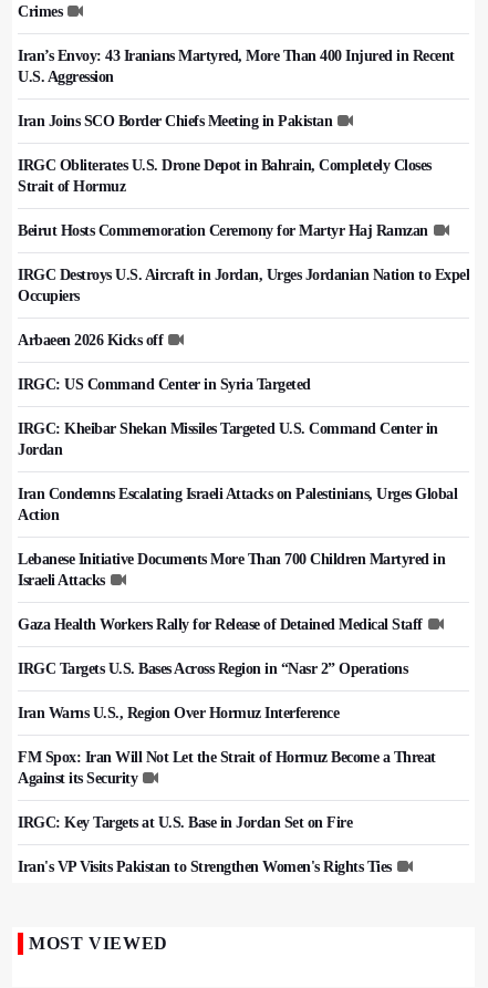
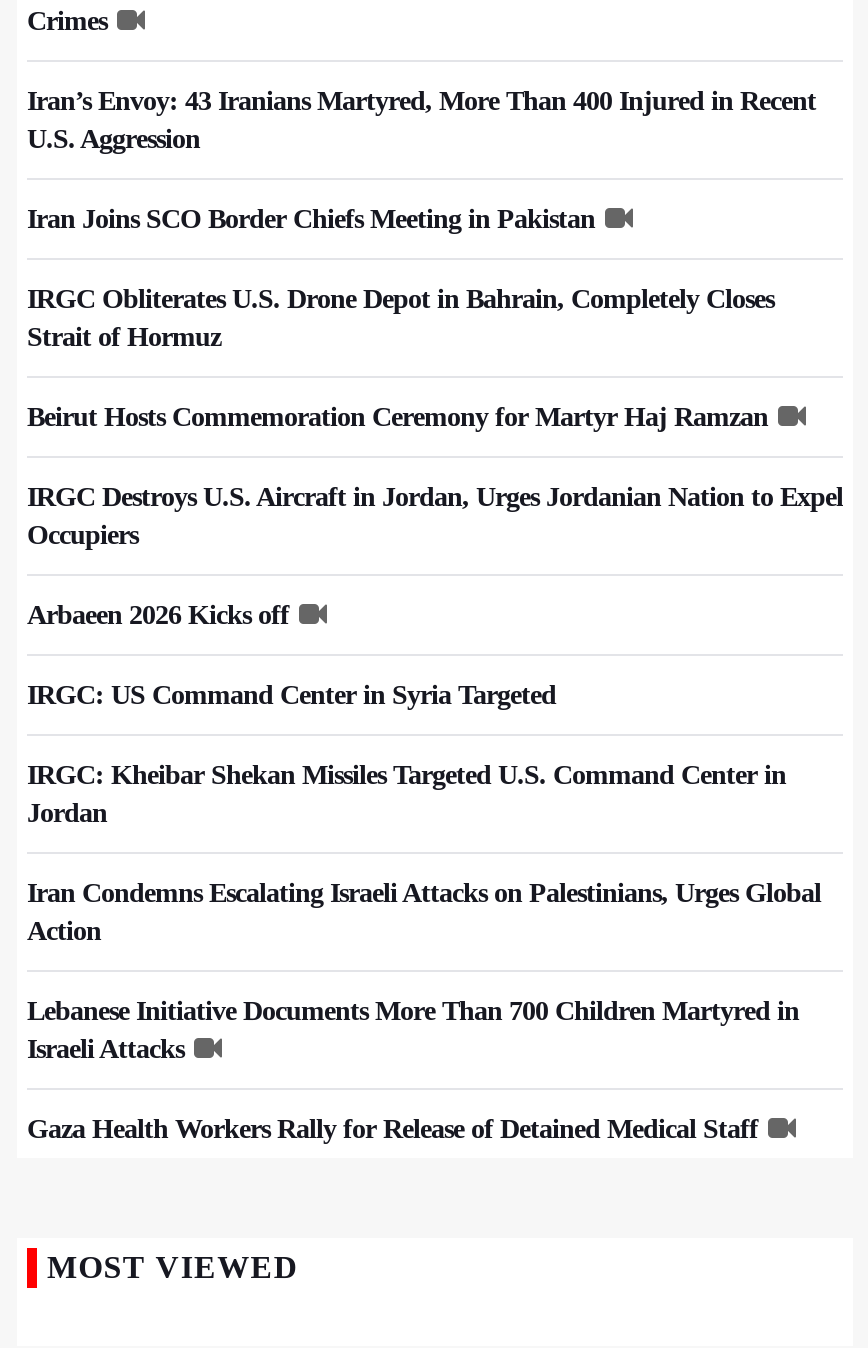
[18,661,435,875] IRGC Targets U.S. Bases Across Region in “Nasr 2” Operations | Iran Warns U.S., Region Over Hormuz Interference | FM Spox: Iran Will Not Let the Strait of Hormuz Become a Threat | Against its Security | IRGC: Key Targets at U.S. Base in Jordan Set on Fire | Iran's VP Visits Pakistan to Strengthen Women's Rights Ties -> none

